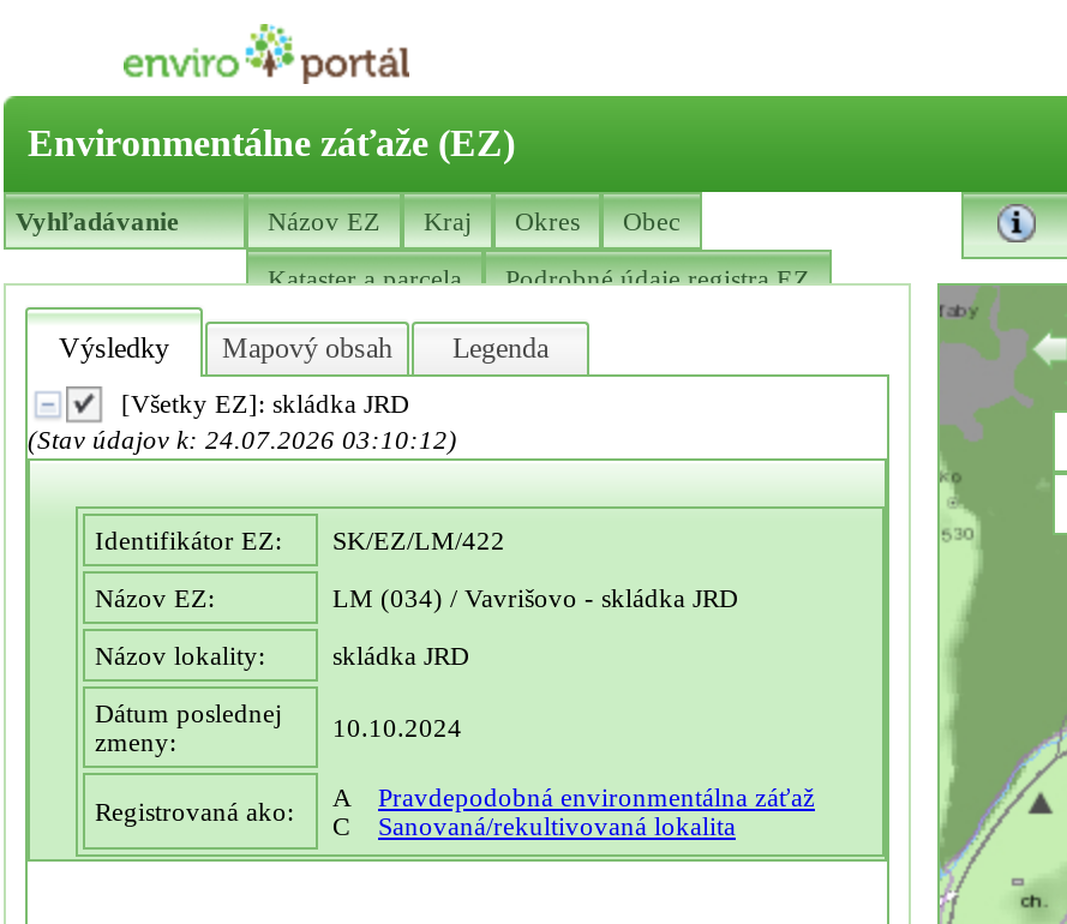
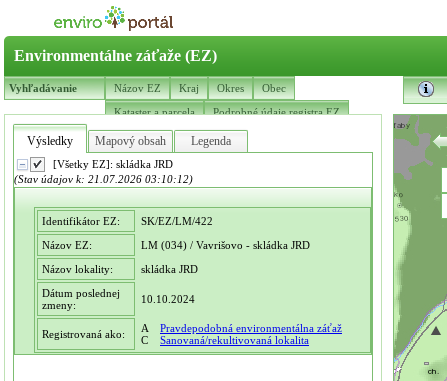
[28,425,457,454] (Stav údajov k: 24.07.2026 03:10:12) -> [14,173,193,185] (Stav údajov k: 21.07.2026 03:10:12)

